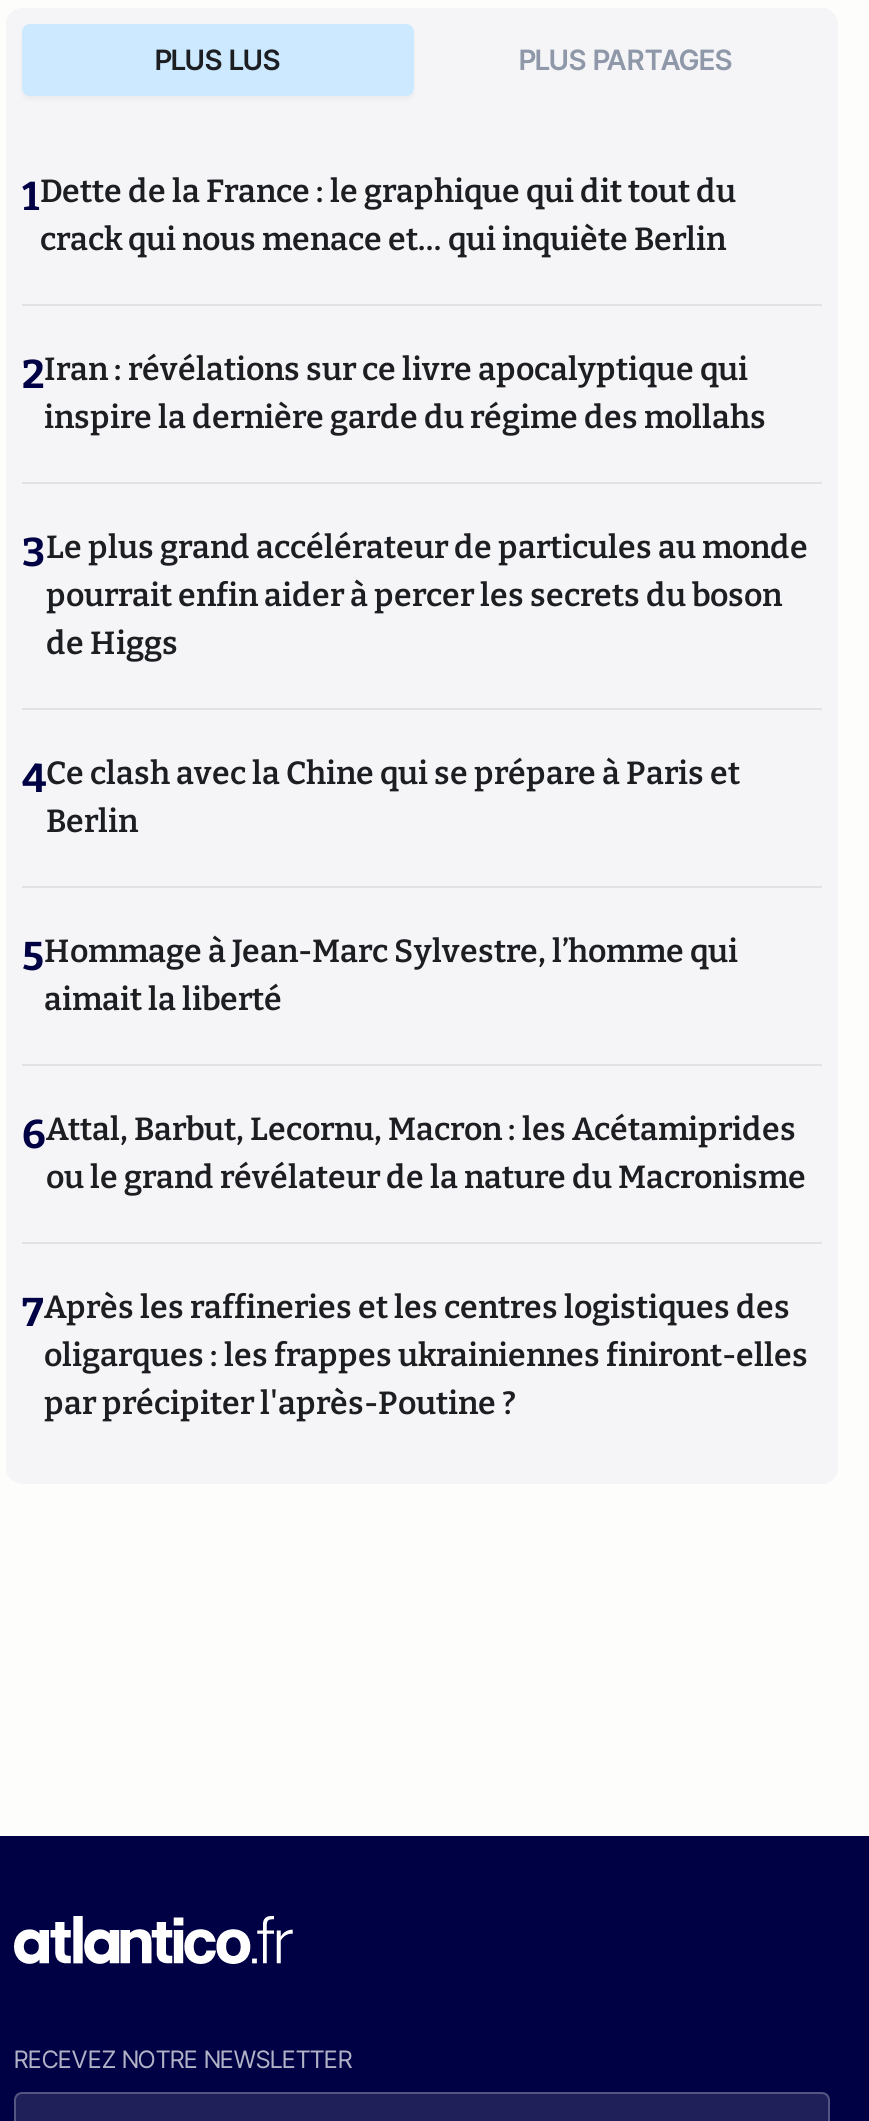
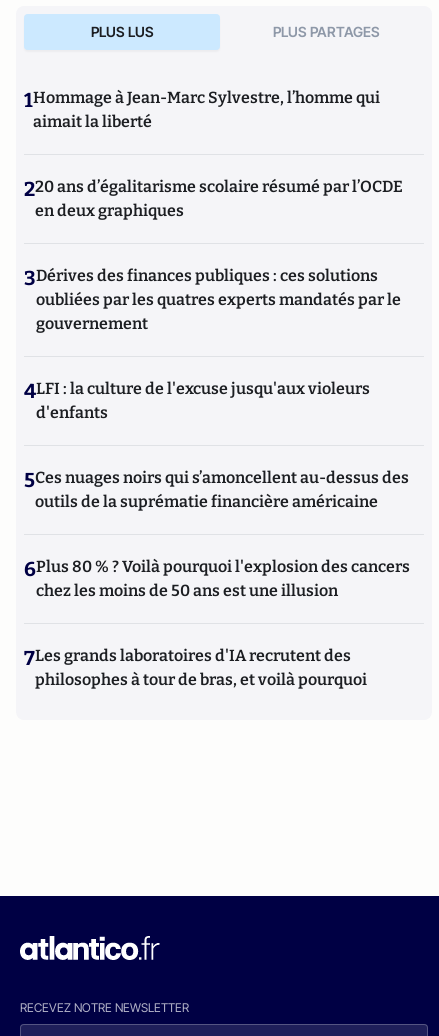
[22,171,808,979] 1Dette de la France : le graphique qui dit tout du | crack qui nous menace et… qui inquiète Berlin | 2Iran : révélations sur ce livre apocalyptique qui | inspire la dernière garde du régime des mollahs | 3Le plus grand accélérateur de particules au monde | pourrait enfin aider à percer les secrets du boson | de Higgs | 4Ce clash avec la Chine qui se prépare à Paris et | Berlin | 5Hommage à Jean-Marc Sylvestre, l’homme qui -> [24,88,380,112] 1Hommage à Jean-Marc Sylvestre, l’homme qui
moved [44,979,282,1017] -> [33,112,152,131]: aimait la liberté
[22,1109,808,1421] 6Attal, Barbut, Lecornu, Macron : les Acétamiprides | ou le grand révélateur de la nature du Macronisme | 7Après les raffineries et les centres logistiques des | oligarques : les frappes ukrainiennes finiront-elles | par précipiter l'après-Poutine ? -> [24,177,410,689] 220 ans d’égalitarisme scolaire résumé par l’OCDE | en deux graphiques | 3Dérives des finances publiques : ces solutions | oubliées par les quatres experts mandatés par le | gouvernement | 4LFI : la culture de l'excuse jusqu'aux violeurs | d'enfants | 5Ces nuages noirs qui s’amoncellent au-dessus des | outils de la suprématie financière américaine | 6Plus 80 % ? Voilà pourquoi l'explosion des cancers | chez les moins de 50 ans est une illusion | 7Les grands laboratoires d'IA recrutent des | philosophes à tour de bras, et voilà pourquoi

